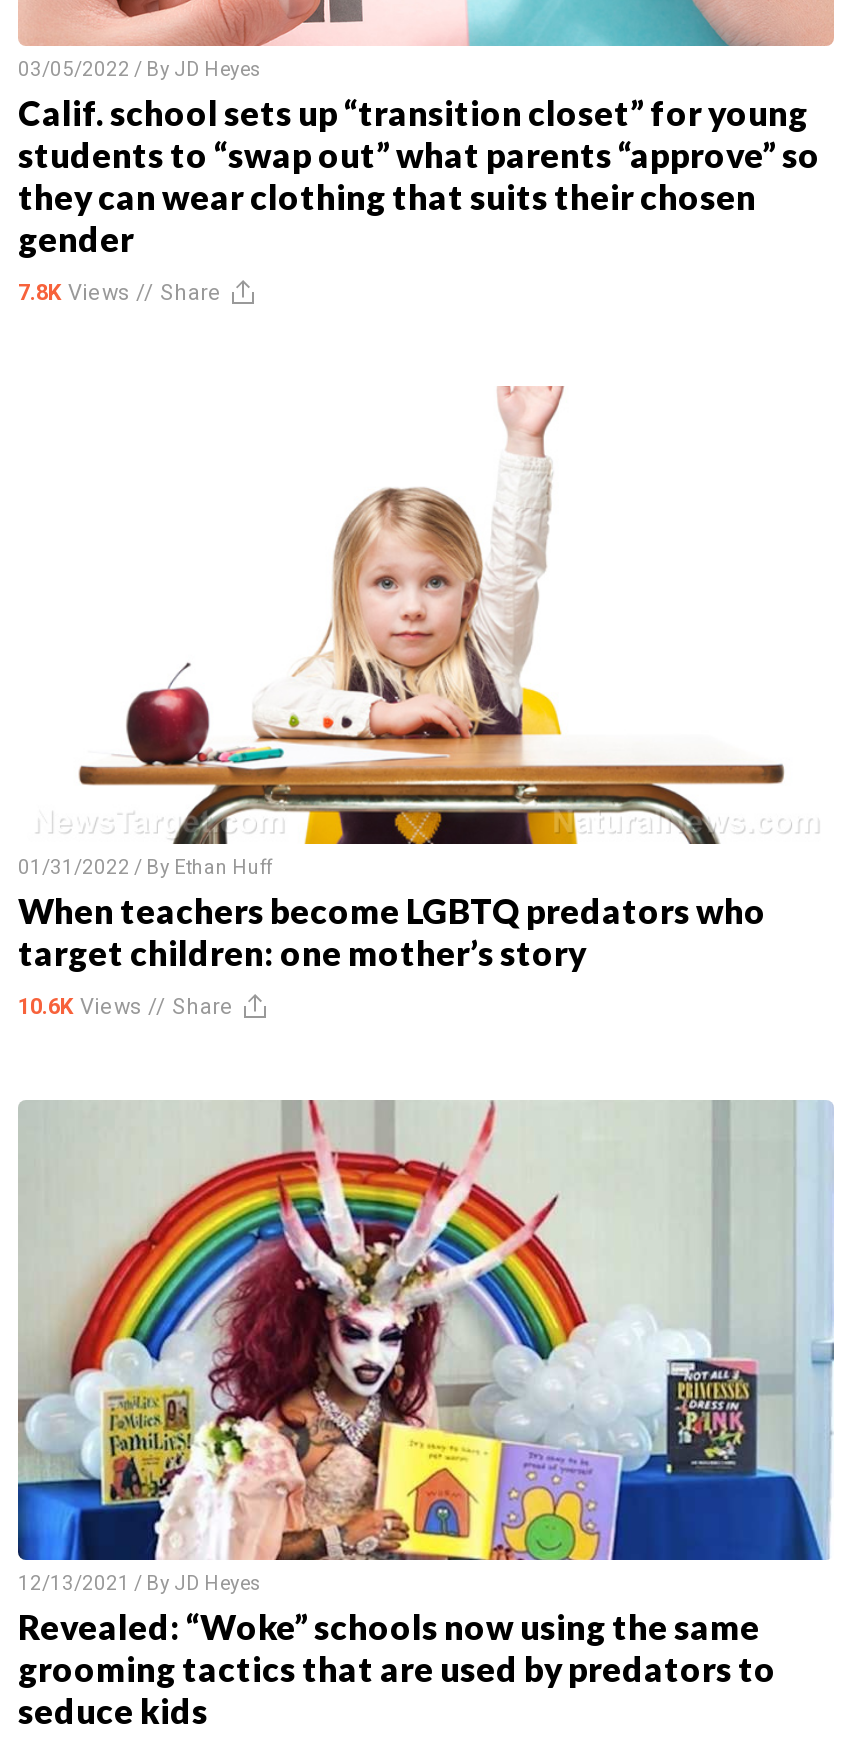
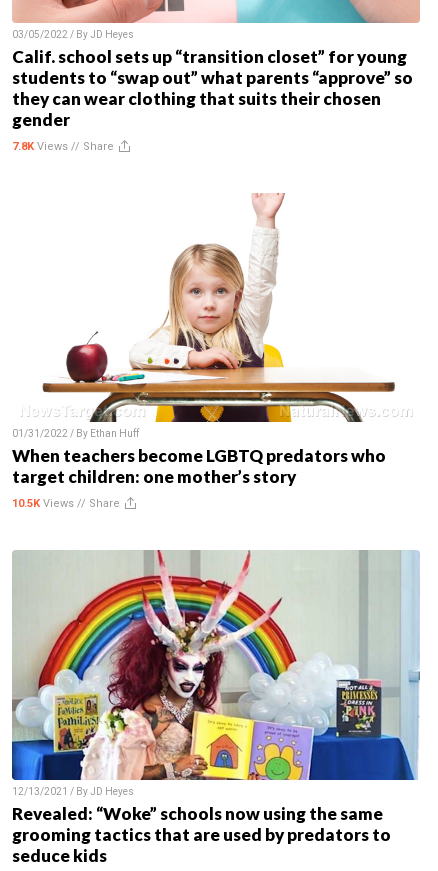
[18,994,234,1020] 10.6K Views // Share -> [12,497,120,510] 10.5K Views // Share

